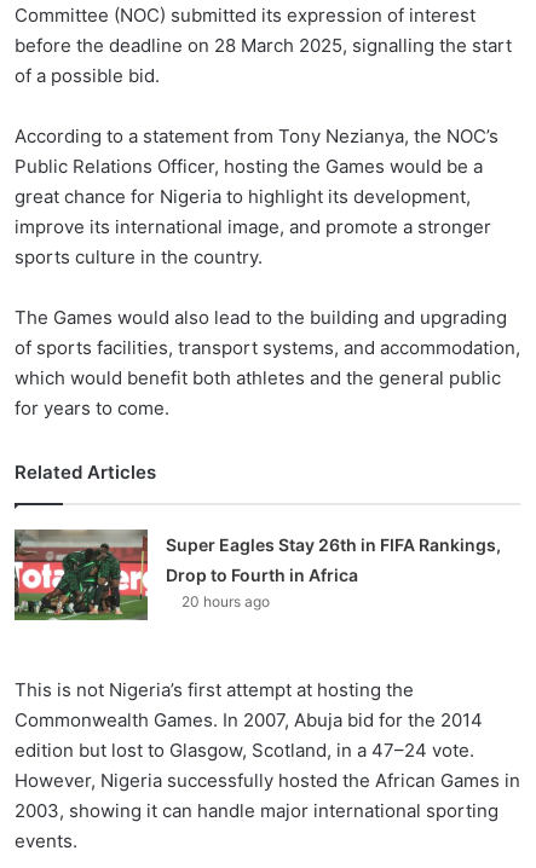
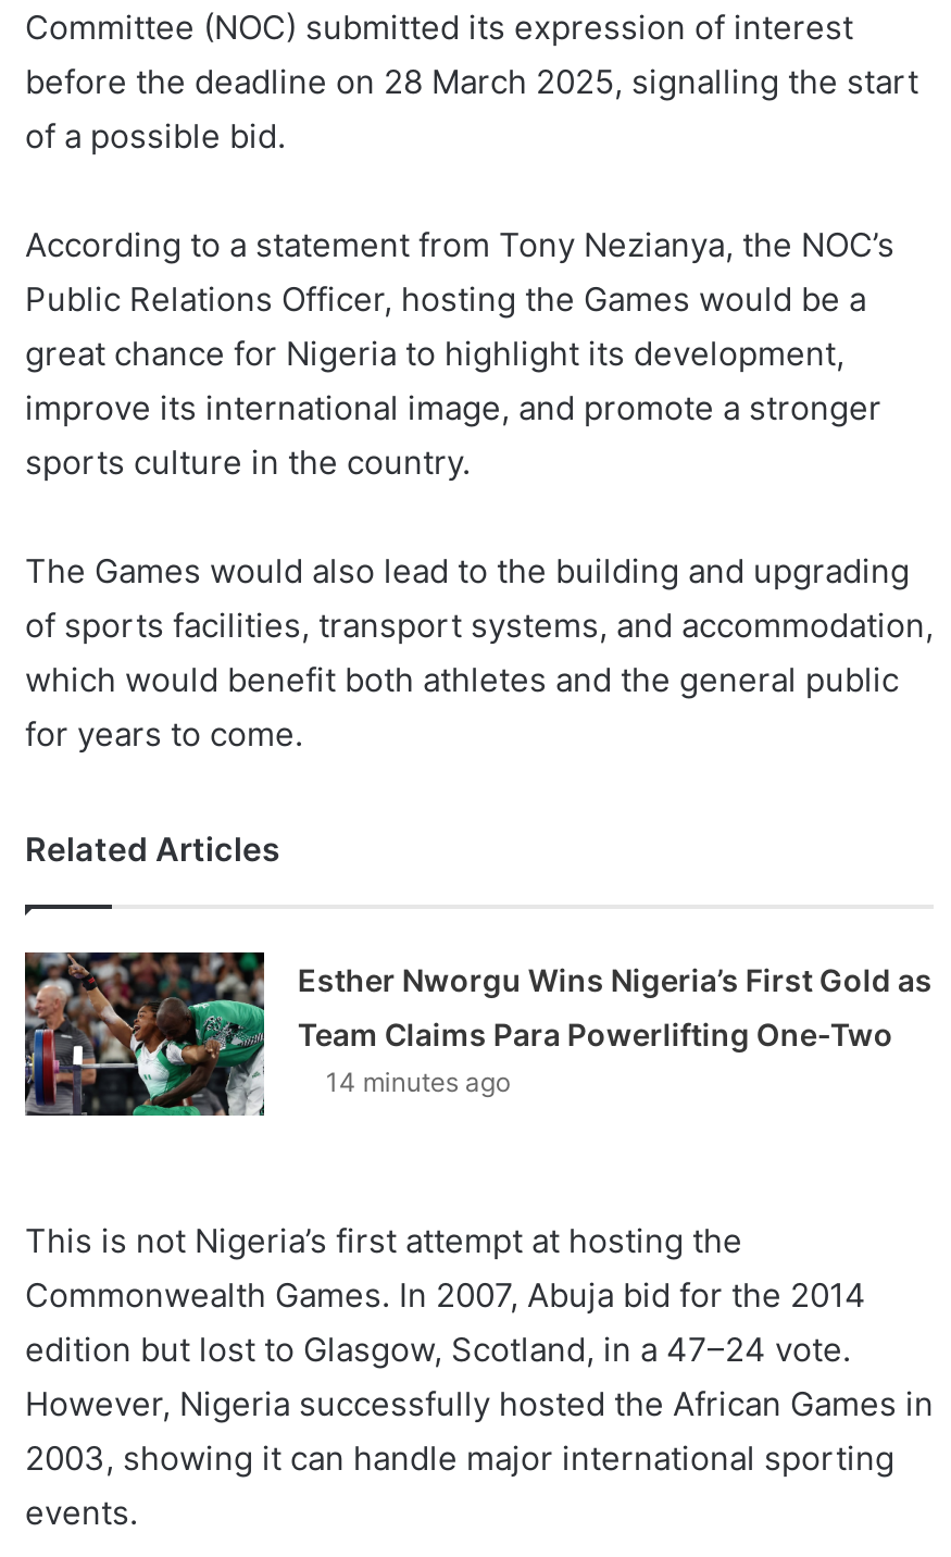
[13,528,501,621] [image] | Super Eagles Stay 26th in FIFA Rankings, -> [25,950,932,1118] [image] | Esther Nworgu Wins Nigeria’s First Gold as
[166,565,359,611] Drop to Fourth in Africa | 20 hours ago -> [297,1016,893,1099] Team Claims Para Powerlifting One-Two | 14 minutes ago

